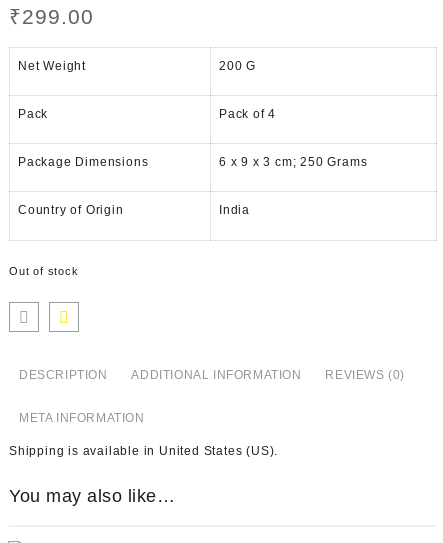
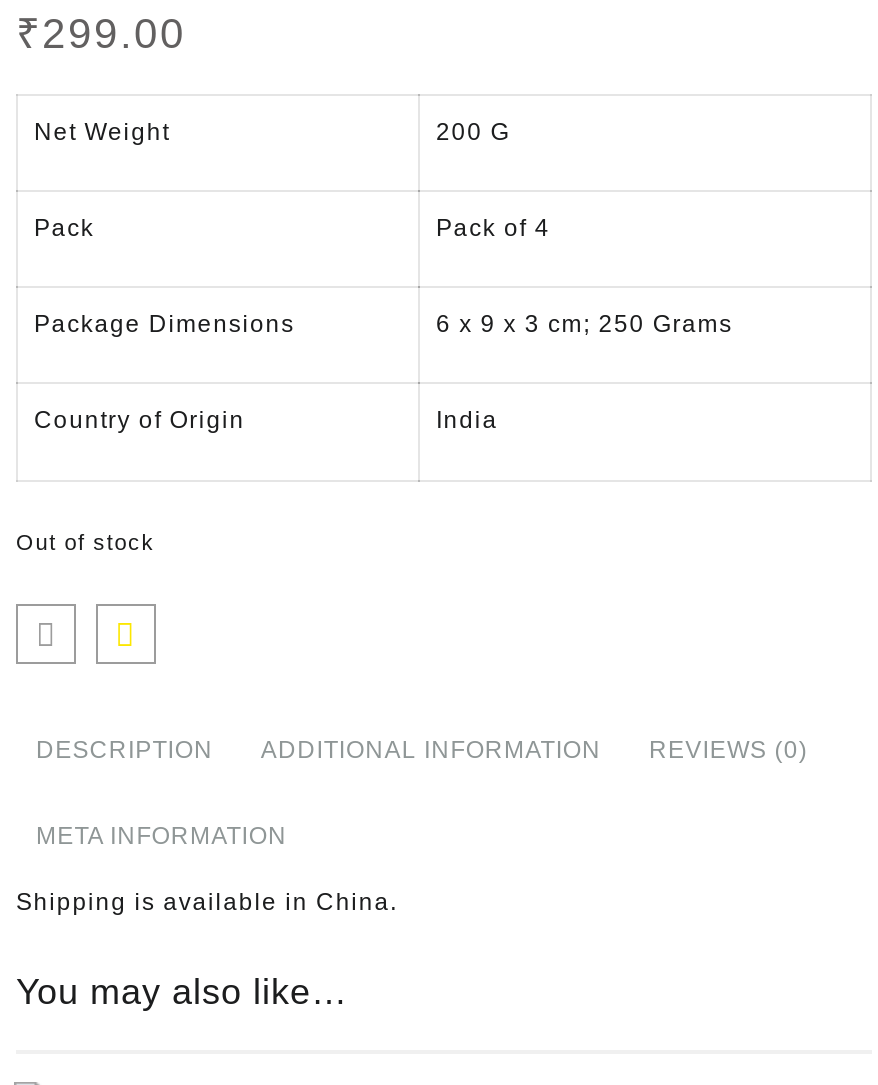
[9,444,278,458] Shipping is available in United States (US). -> [16,887,398,915] Shipping is available in China.

